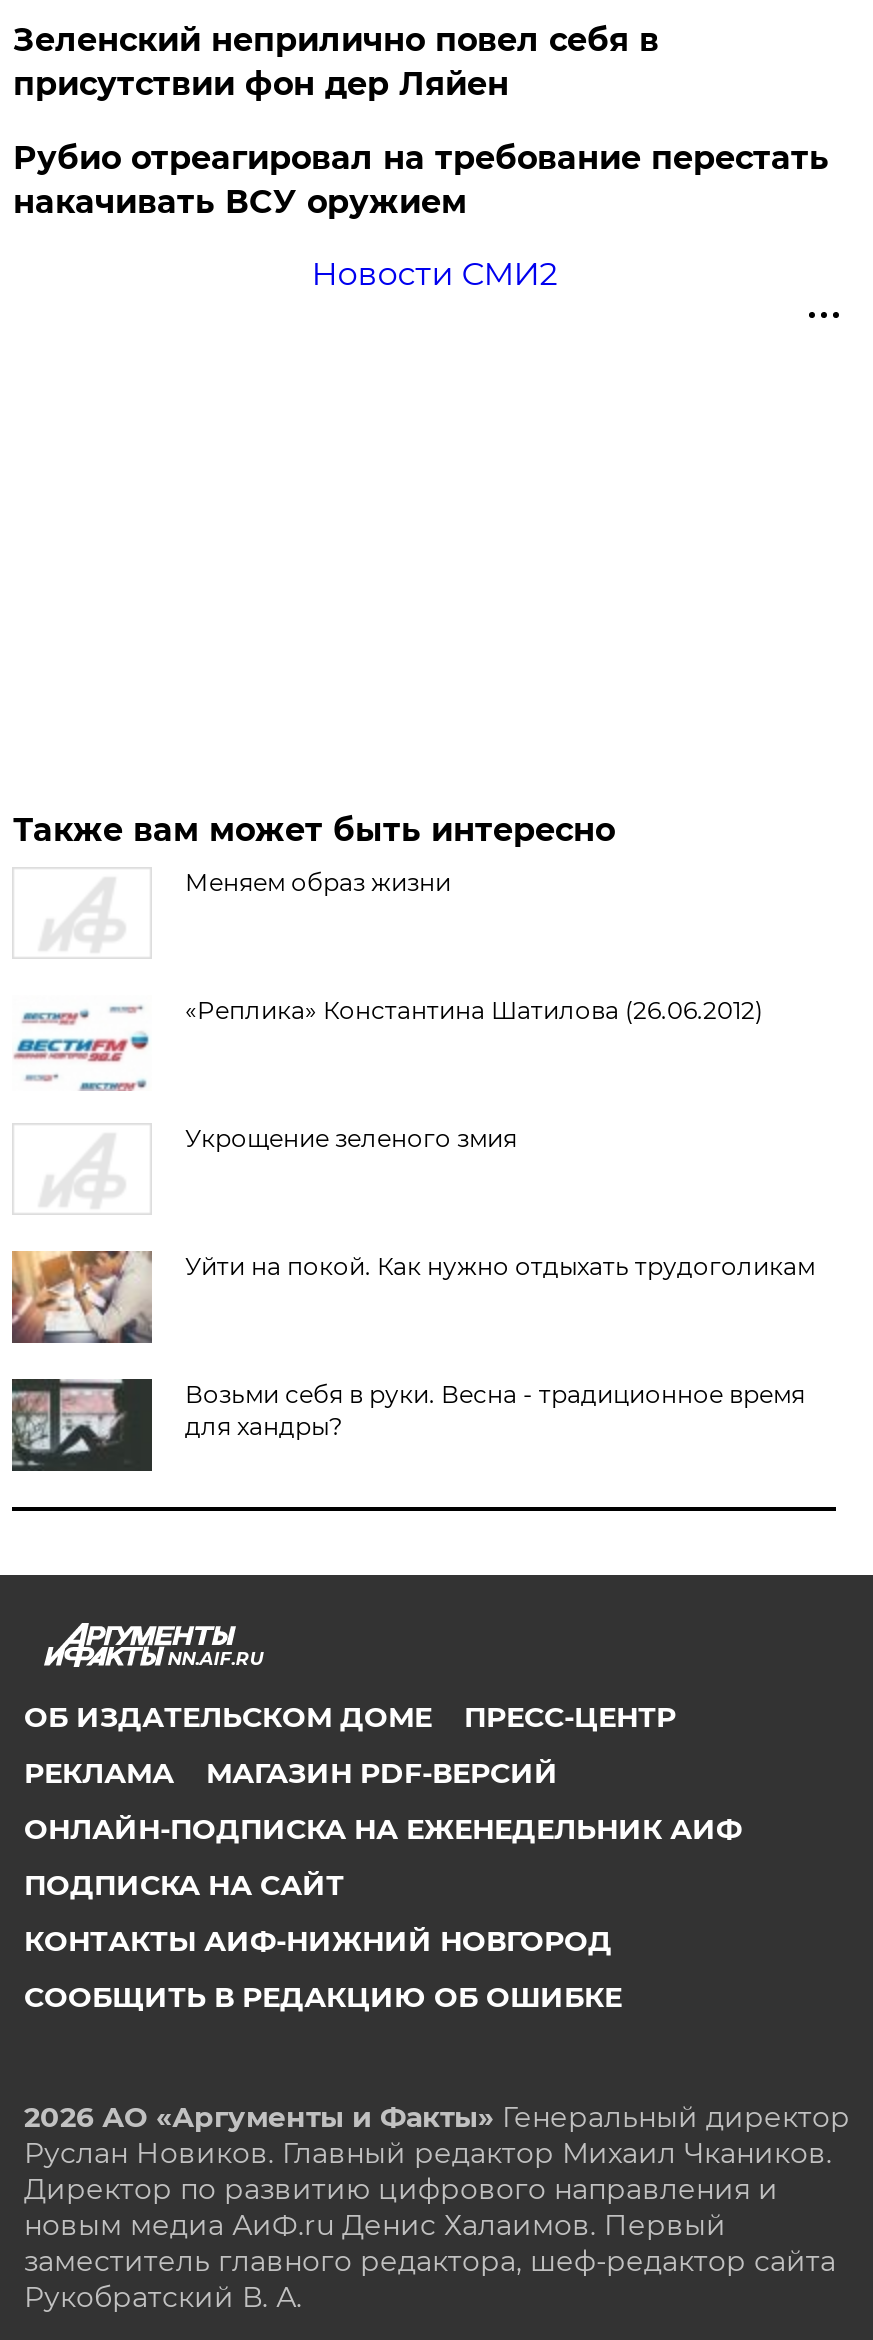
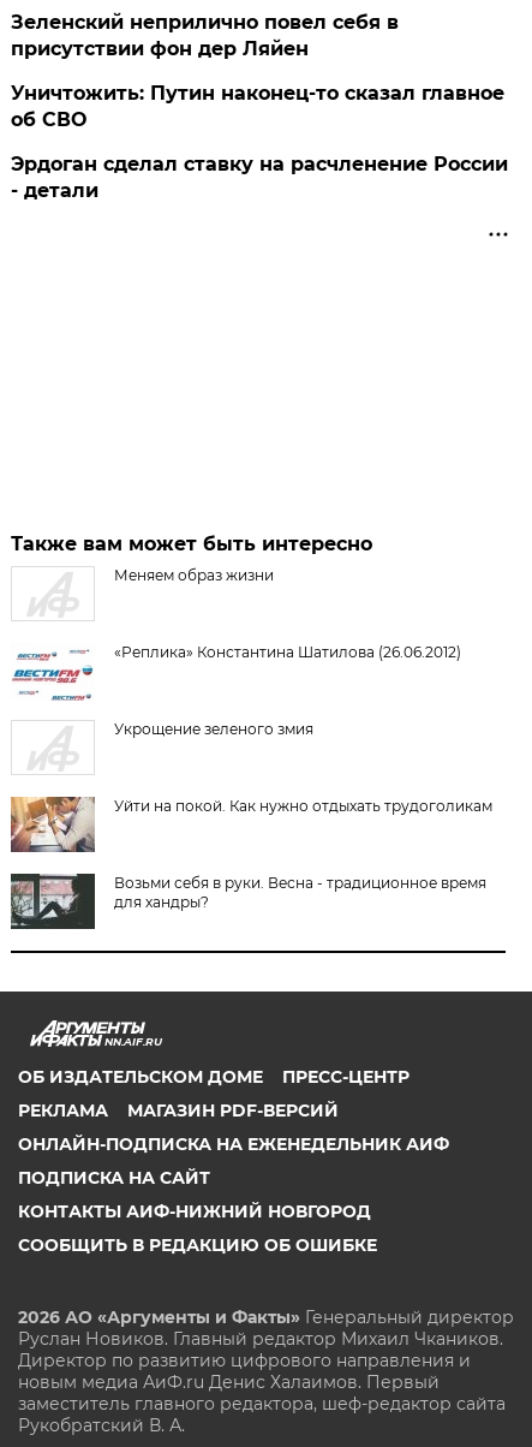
[13,139,829,221] Рубио отреагировал на требование перестать | накачивать ВСУ оружием -> [11,82,505,131] Уничтожить: Путин наконец-то сказал главное | об СВО
[311,255,557,293] Новости СМИ2 -> [11,153,508,202] Эрдоган сделал ставку на расчленение России | - детали

